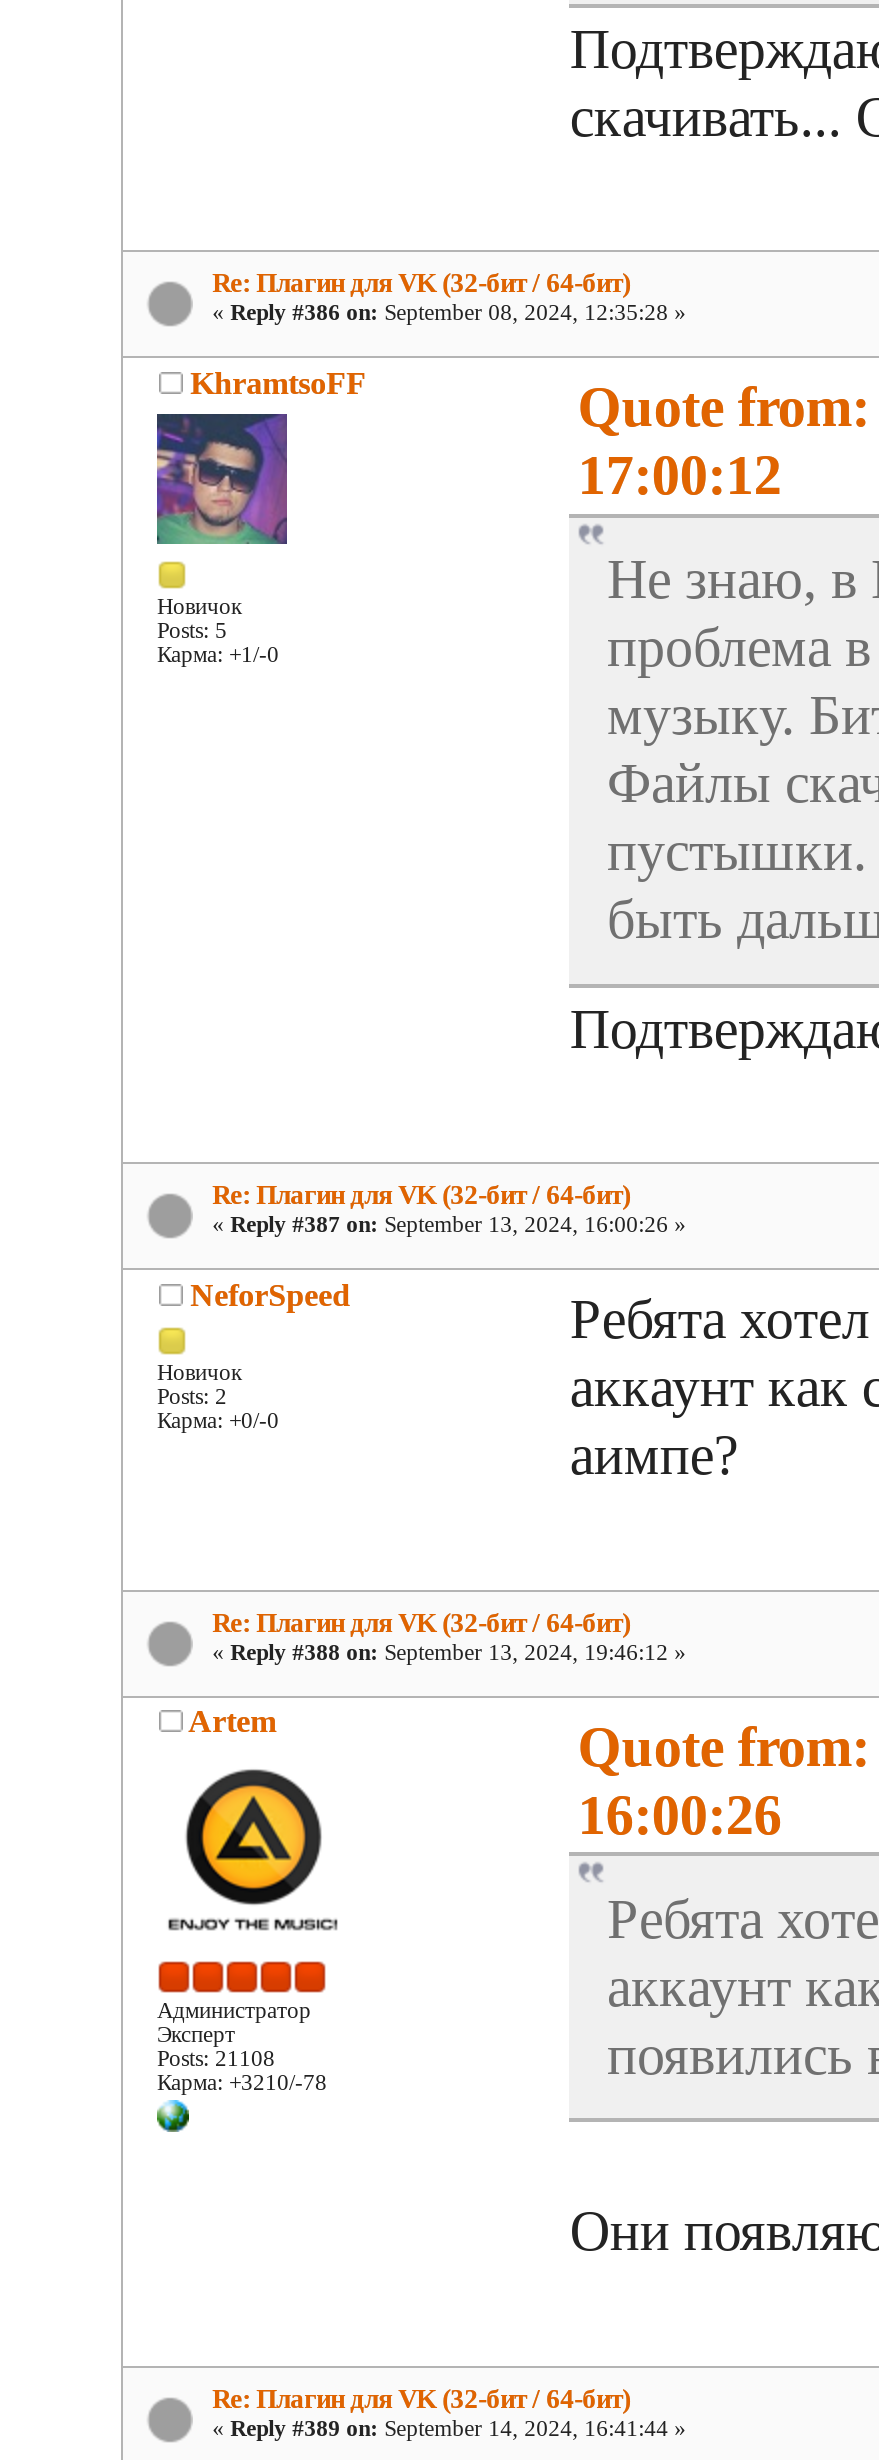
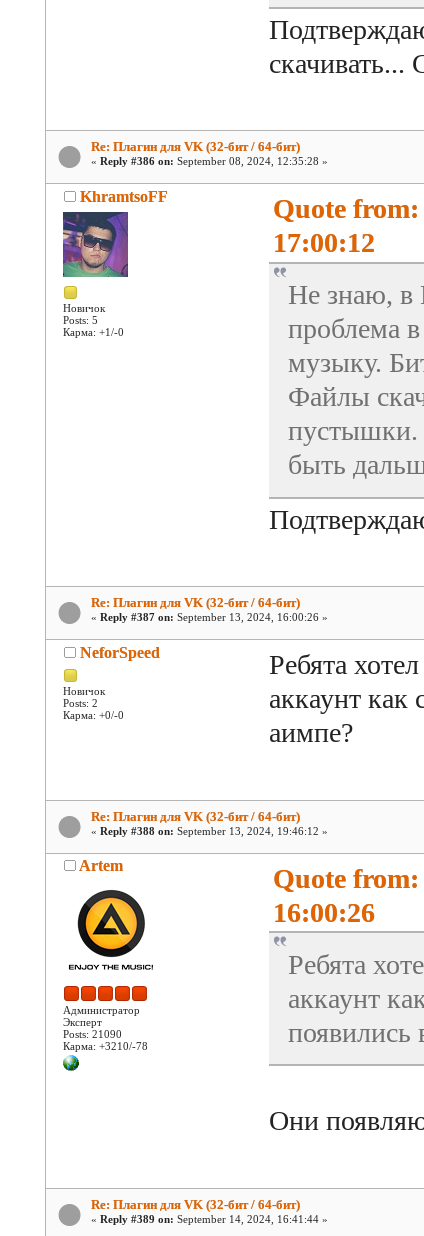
[157,2046,275,2070] Posts: 21108 -> [63,1028,122,1040] Posts: 21090

